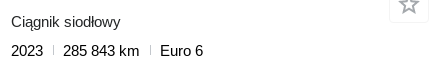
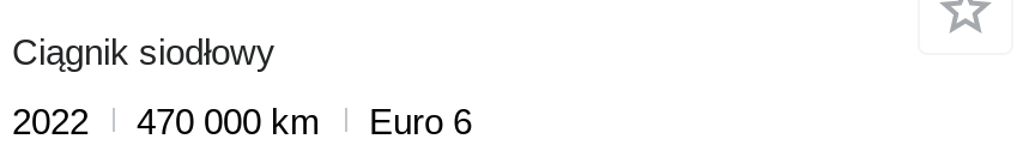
[11,41,43,58] 2023 -> [12,99,89,140] 2022
[63,41,140,58] 285 843 km -> [137,99,321,140] 470 000 km

